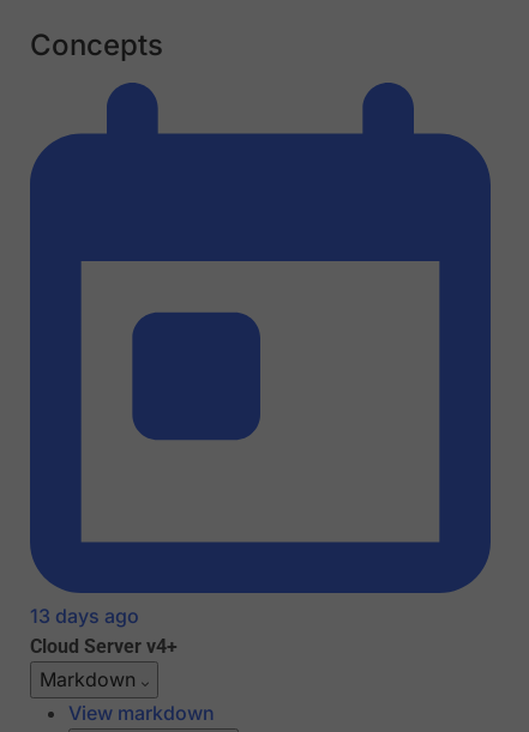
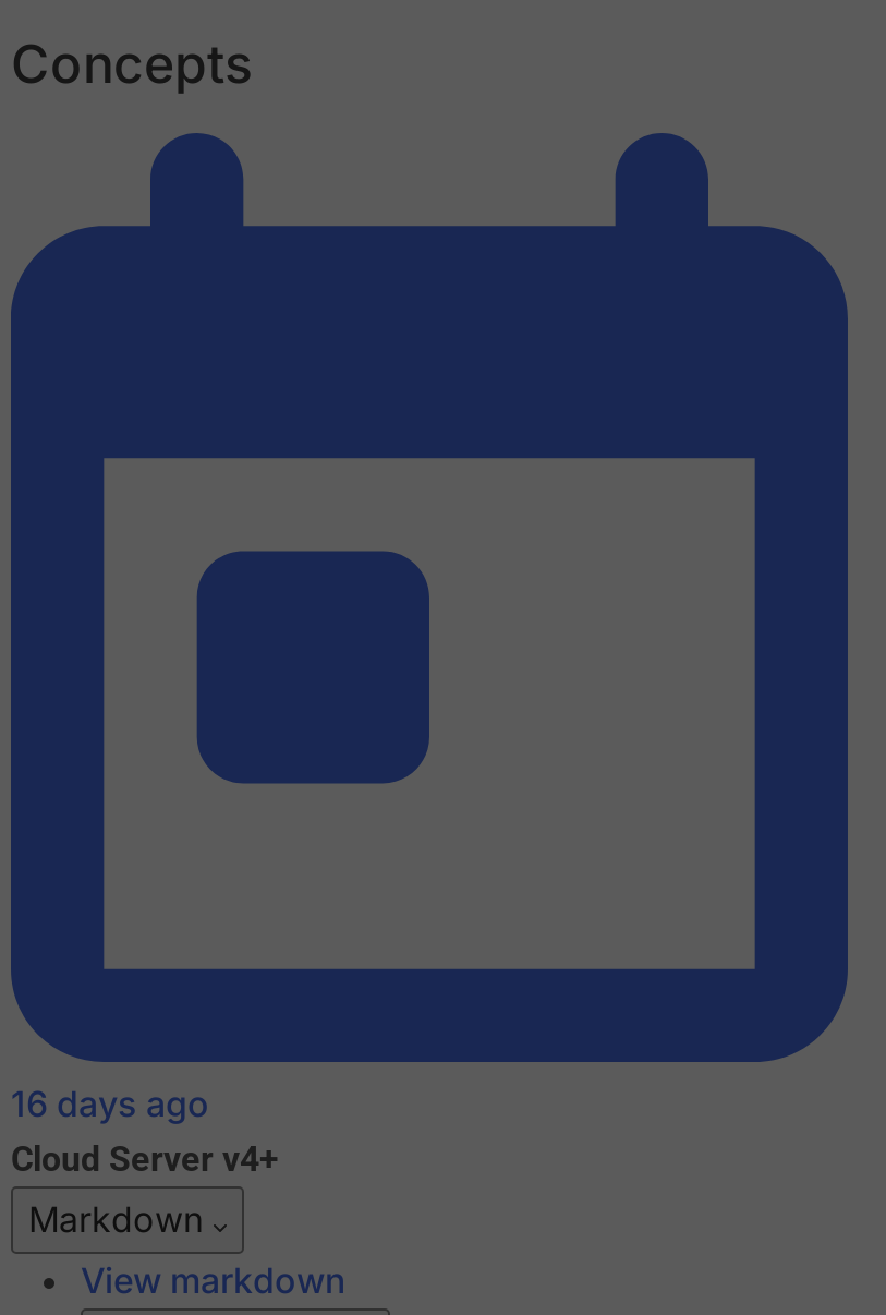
[30,604,139,628] 13 days ago -> [11,1083,209,1126] 16 days ago

